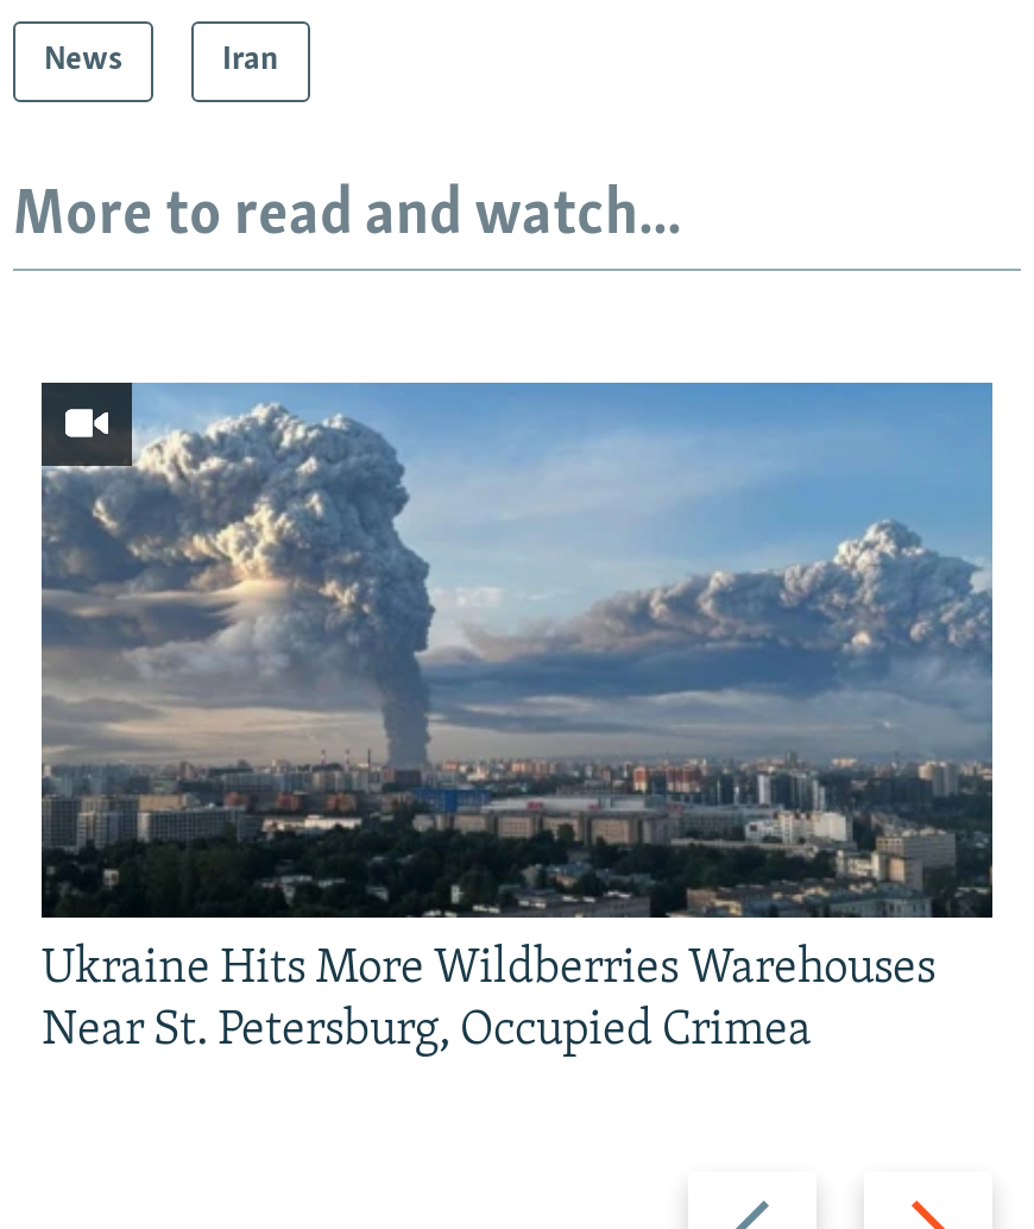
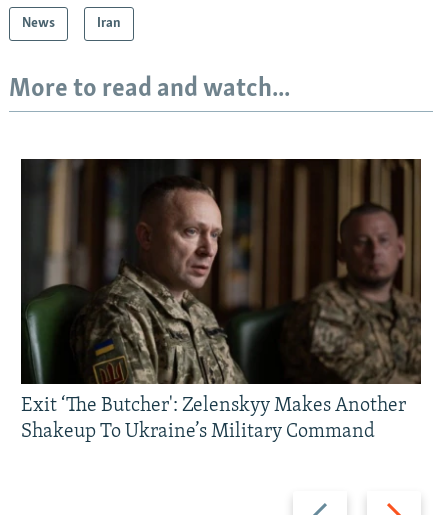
[39,380,995,1055] [image] | Ukraine Hits More Wildberries Warehouses | Near St. Petersburg, Occupied Crimea -> [20,158,422,442] [image] | Exit ‘The Butcher': Zelenskyy Makes Another | Shakeup To Ukraine’s Military Command

